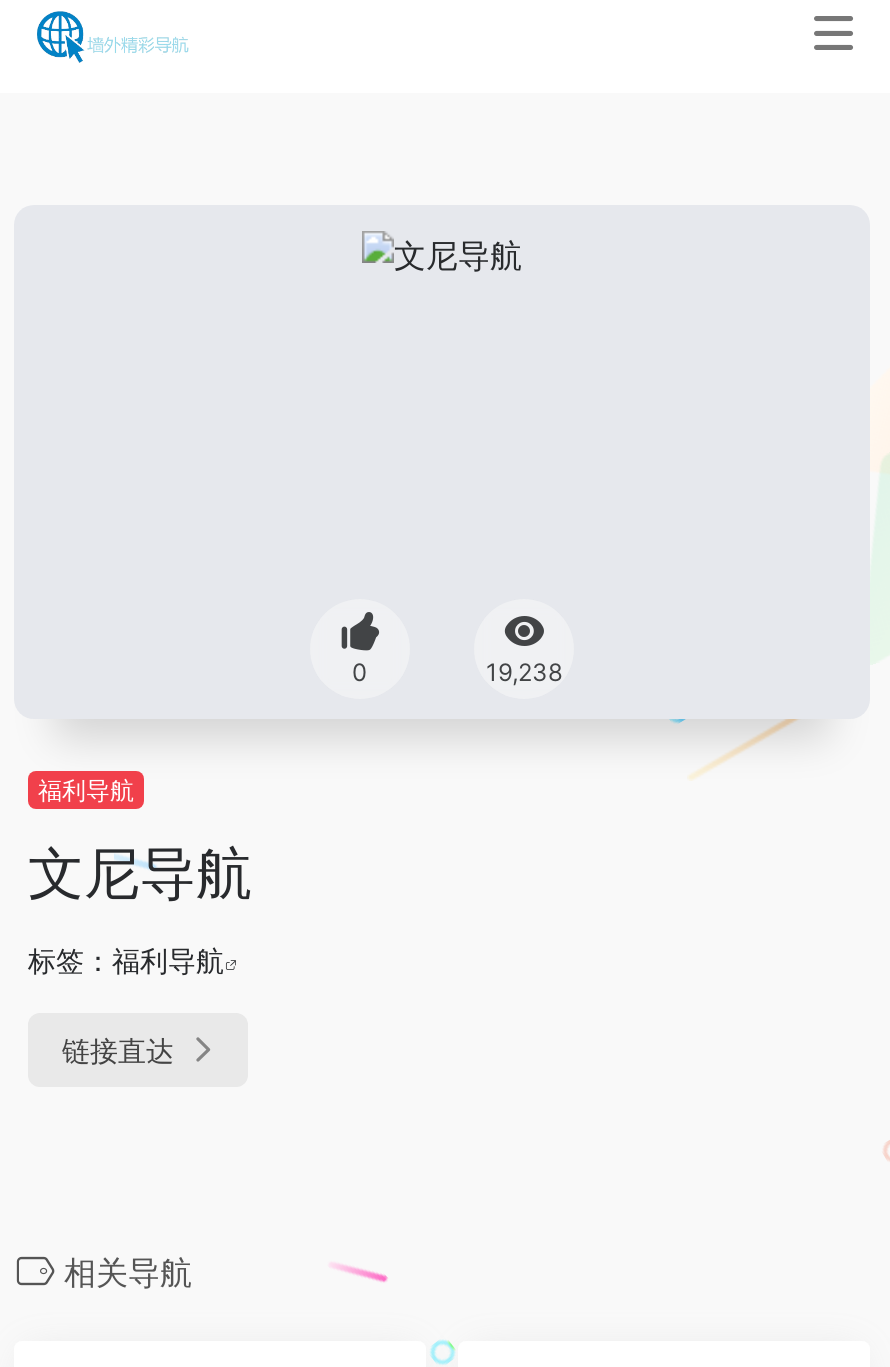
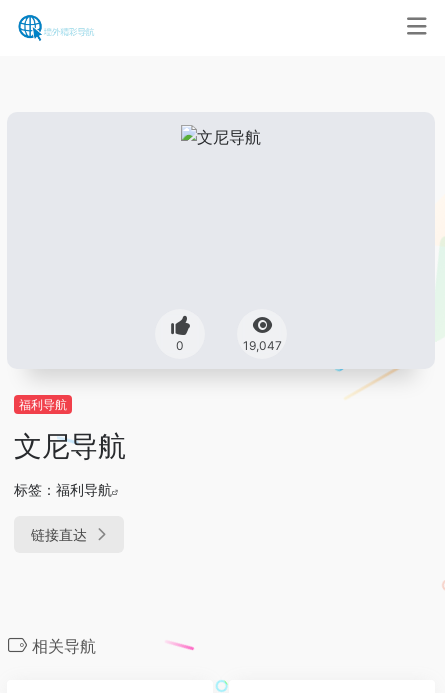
[486,658,562,688] 19,238 -> [242,338,281,353] 19,047

